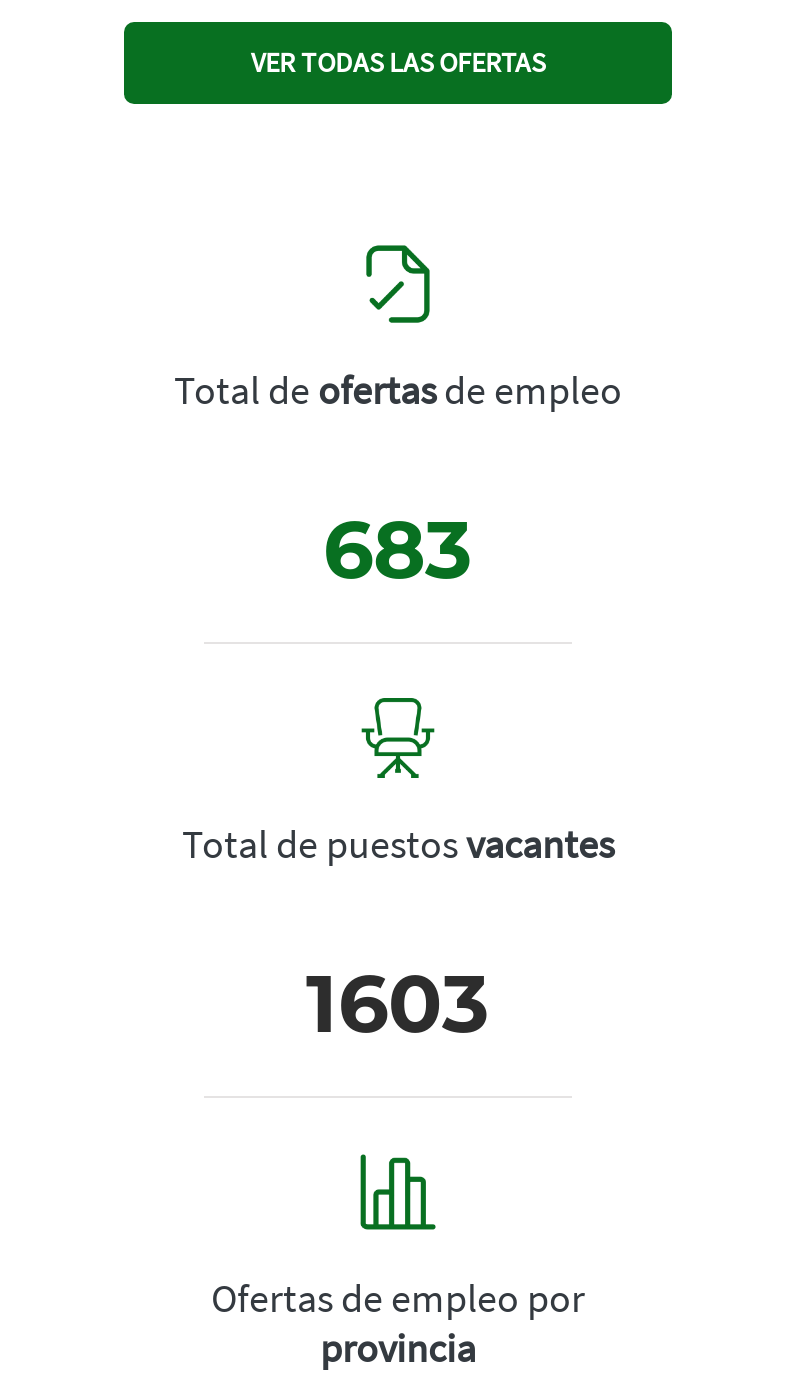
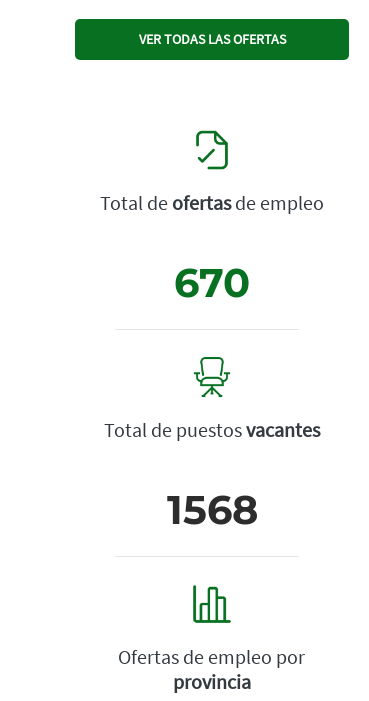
[323,500,473,598] 683 -> [174,258,250,307] 670
[306,954,490,1052] 1603 -> [166,485,257,534] 1568

